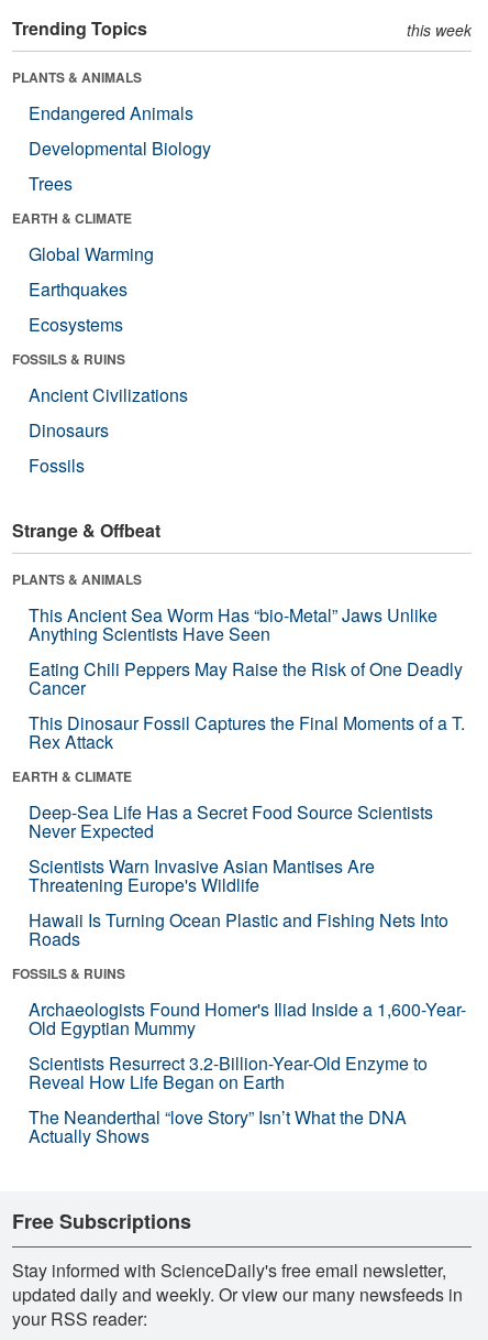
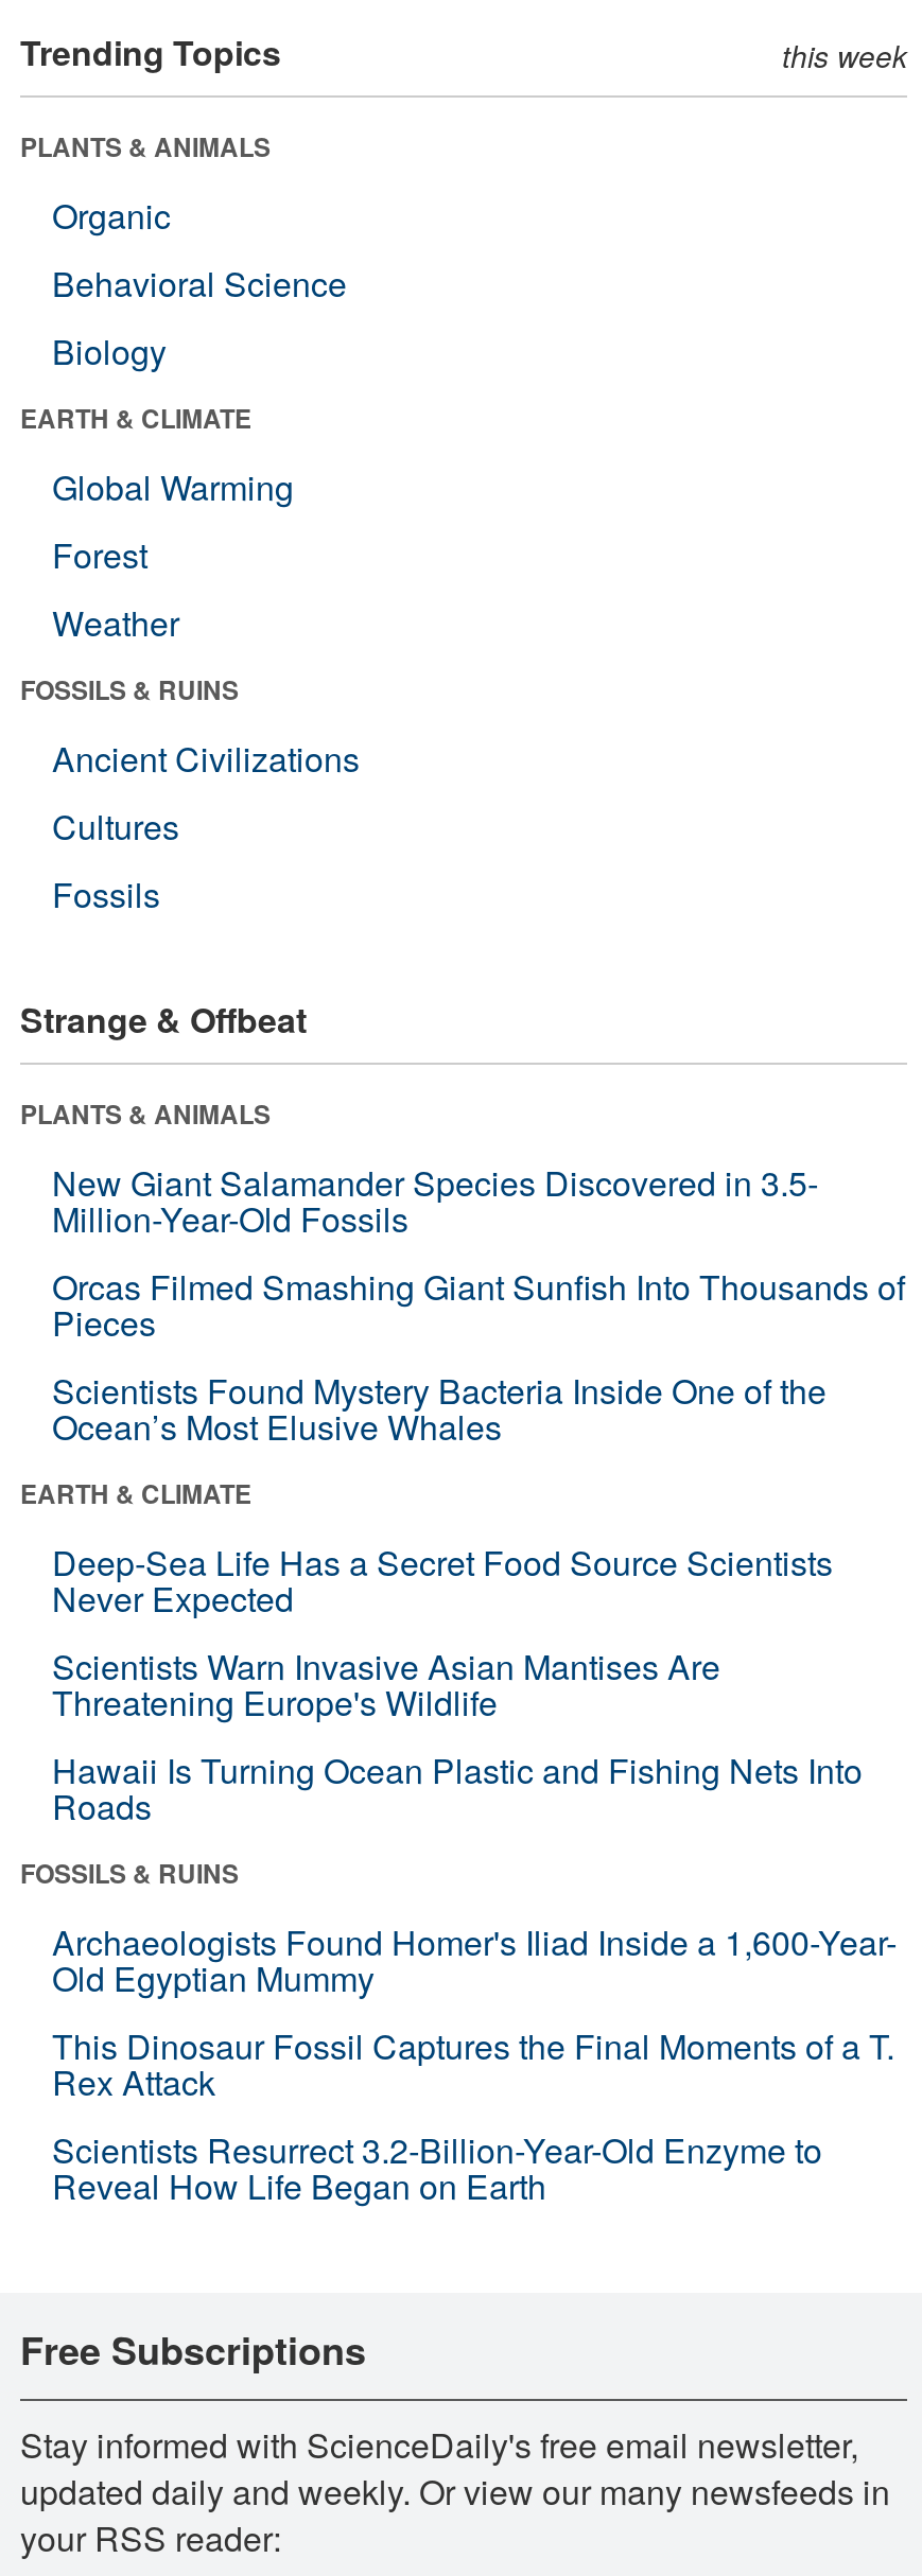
[29,100,211,196] Endangered Animals | Developmental Biology | Trees -> [52,190,347,375] Organic | Behavioral Science | Biology
[29,276,127,337] Earthquakes | Ecosystems -> [52,530,179,646] Forest | Weather
[29,417,109,442] Dinosaurs -> [52,801,179,850] Cultures
[29,602,463,700] This Ancient Sea Worm Has “bio-Metal” Jaws Unlike | Anything Scientists Have Seen | Eating Chili Peppers May Raise the Risk of One Deadly | Cancer -> [52,1158,905,1450] New Giant Salamander Species Discovered in 3.5- | Million-Year-Old Fossils | Orcas Filmed Smashing Giant Sunfish Into Thousands of | Pieces | Scientists Found Mystery Bacteria Inside One of the | Ocean’s Most Elusive Whales
moved [29,710,465,754] -> [52,2021,894,2106]: This Dinosaur Fossil Captures the Final Moments of a T. | Rex Attack
moved [29,1050,428,1094] -> [52,2125,822,2210]: Scientists Resurrect 3.2-Billion-Year-Old Enzyme to | Reveal How Life Began on Earth
[29,1104,407,1148] The Neanderthal “love Story” Isn’t What the DNA | Actually Shows -> none

